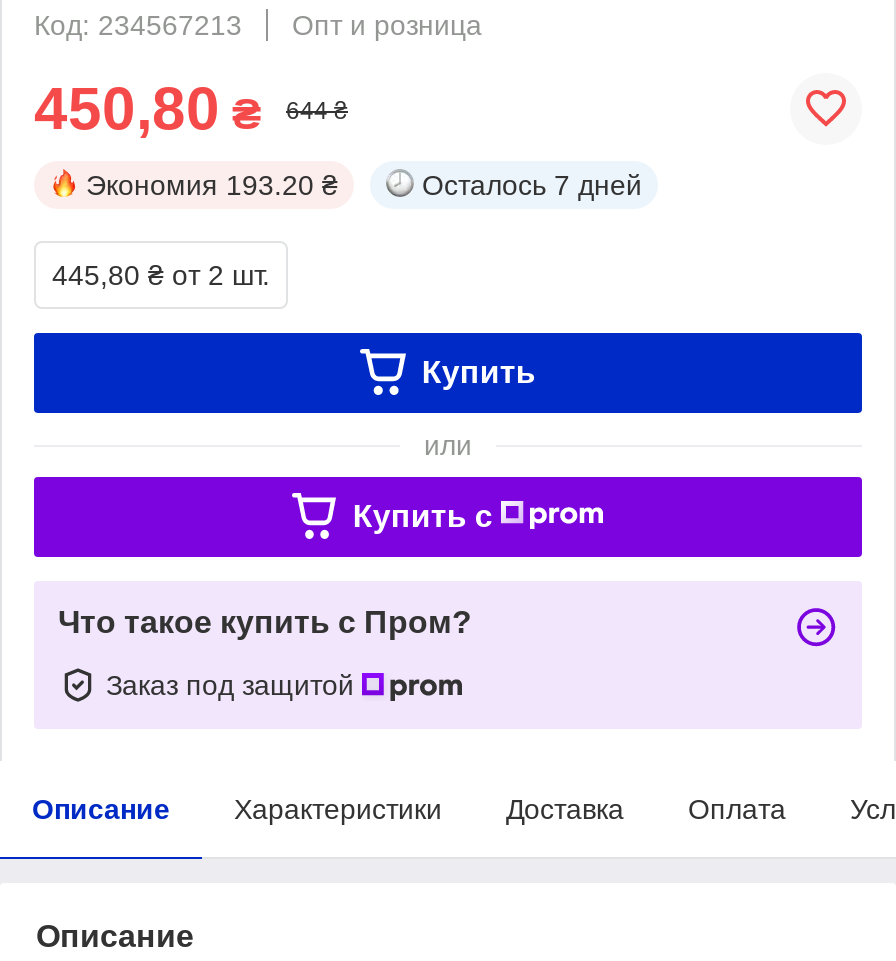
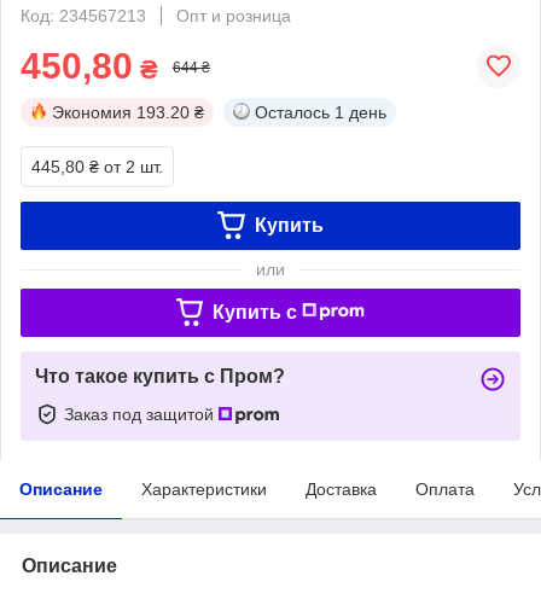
[422,169,642,201] Осталось 7 дней -> [255,102,386,122] Осталось 1 день

